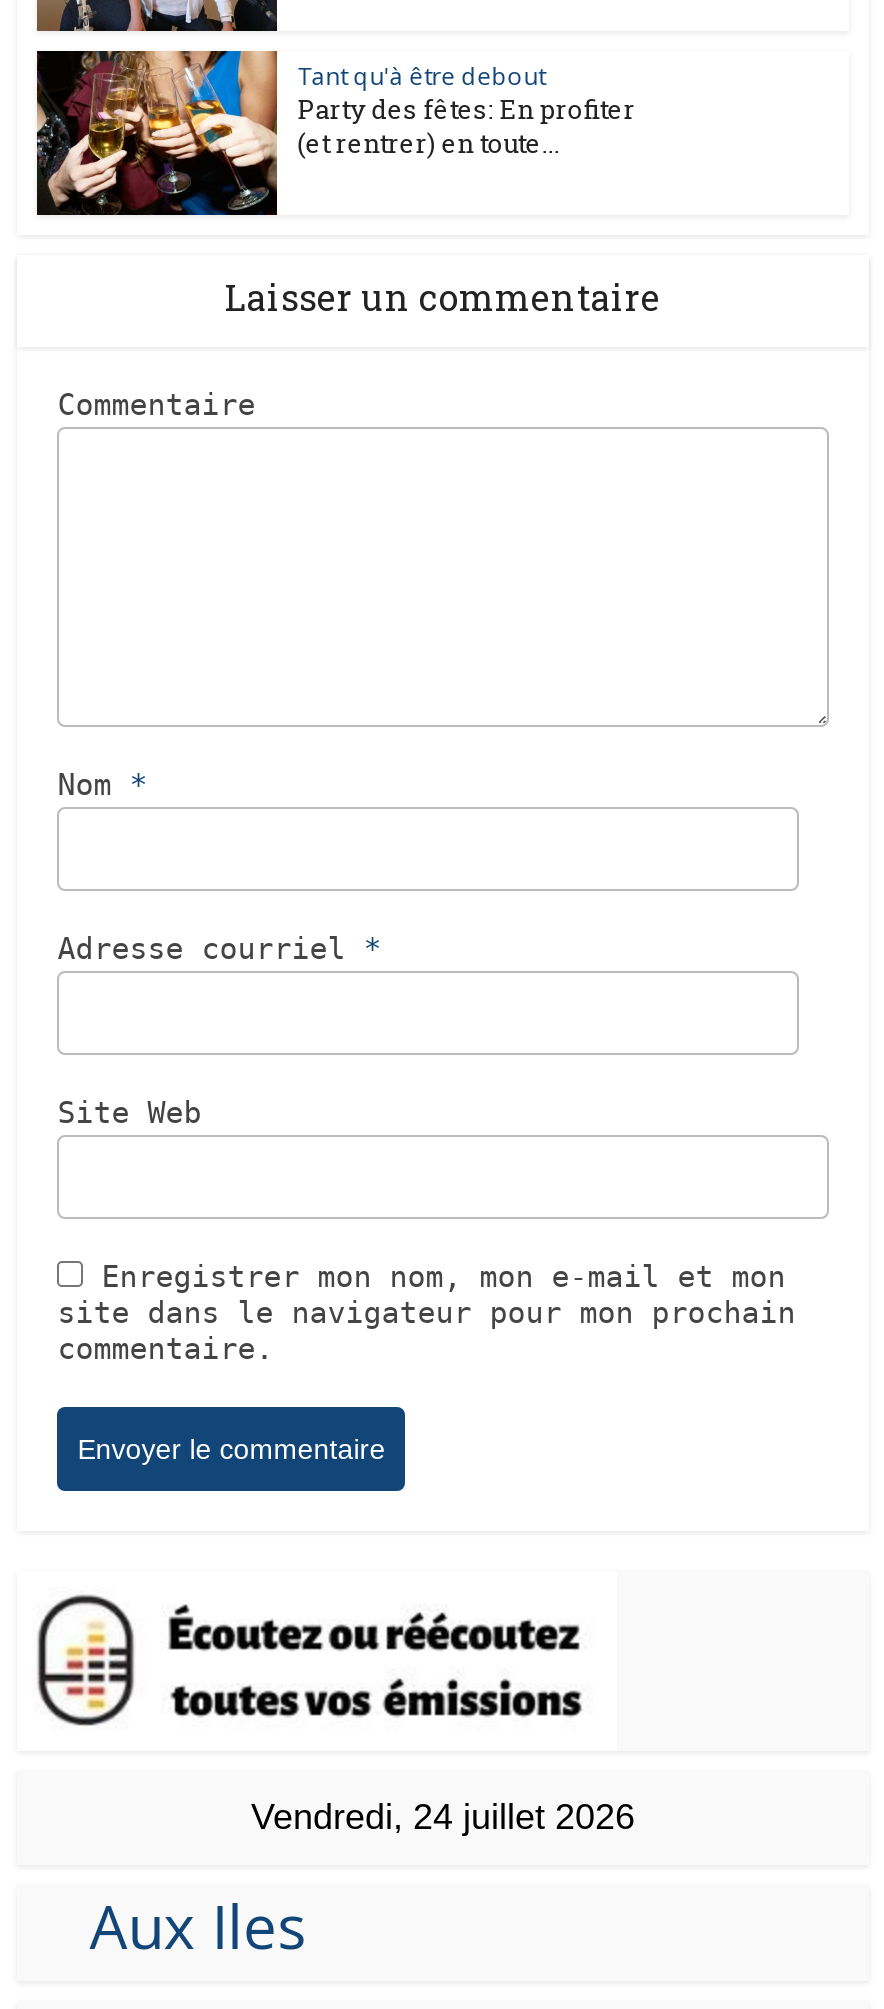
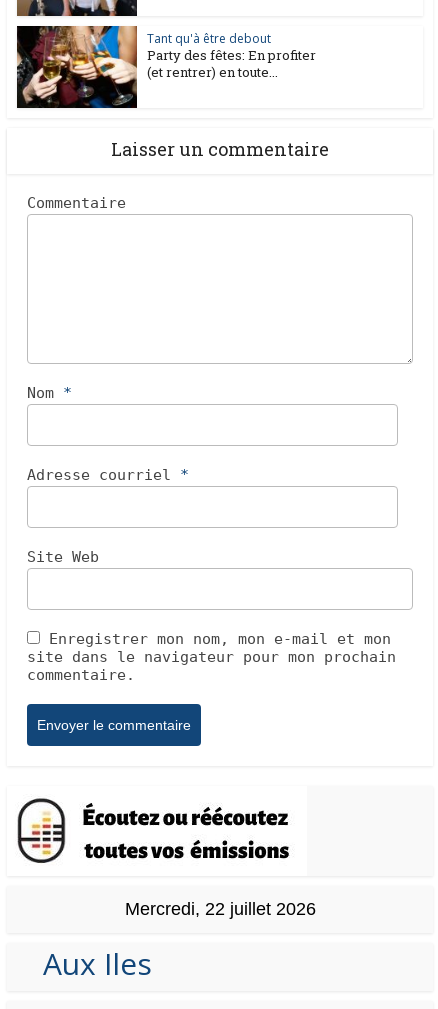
[251,1797,635,1837] Vendredi, 24 juillet 2026 -> [124,899,315,919] Mercredi, 22 juillet 2026

